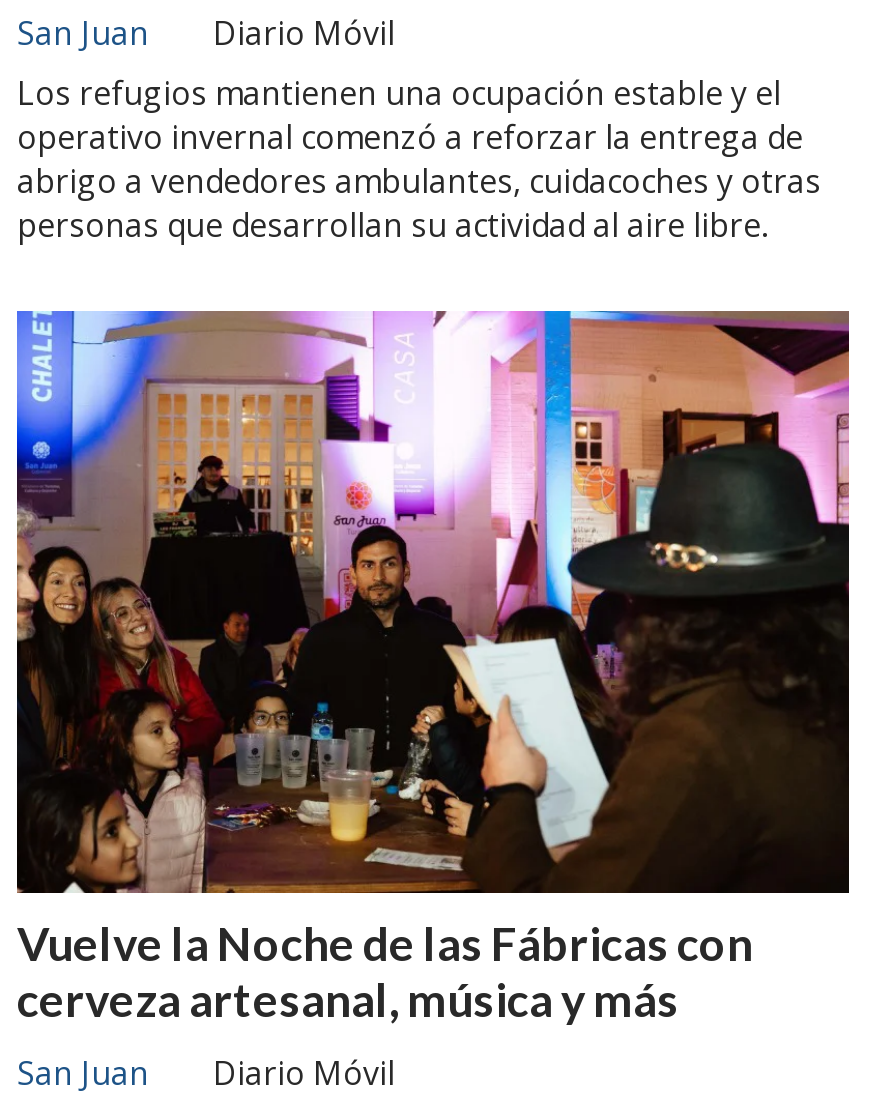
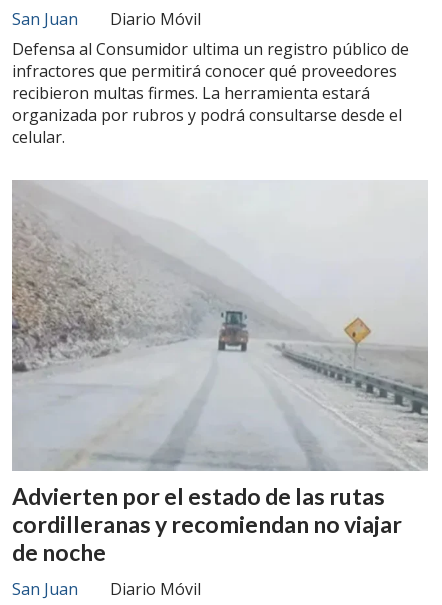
[17,70,821,246] Los refugios mantienen una ocupación estable y el | operativo invernal comenzó a reforzar la entrega de | abrigo a vendedores ambulantes, cuidacoches y otras | personas que desarrollan su actividad al aire libre. -> [12,38,409,148] Defensa al Consumidor ultima un registro público de | infractores que permitirá conocer qué proveedores | recibieron multas firmes. La herramienta estará | organizada por rubros y podrá consultarse desde el | celular.
[15,309,851,1028] [image] | Vuelve la Noche de las Fábricas con | cerveza artesanal, música y más -> [11,180,429,566] [image] | Advierten por el estado de las rutas | cordilleranas y recomiendan no viajar | de noche

